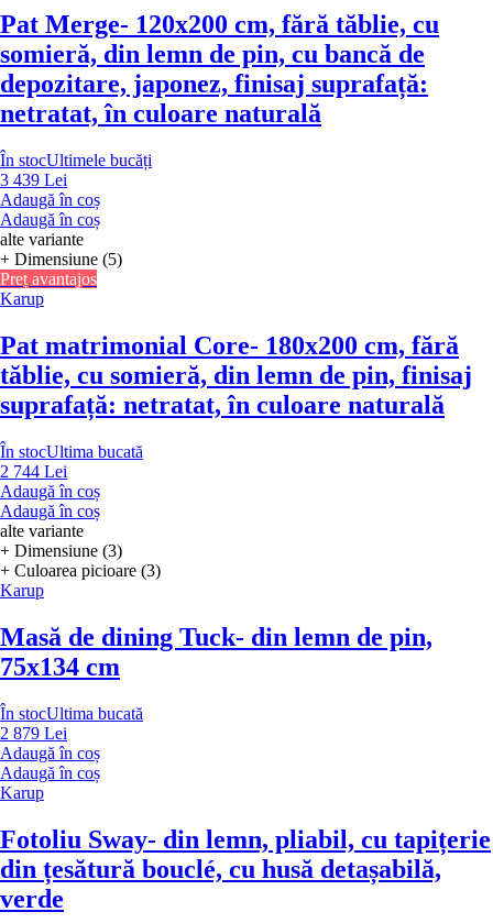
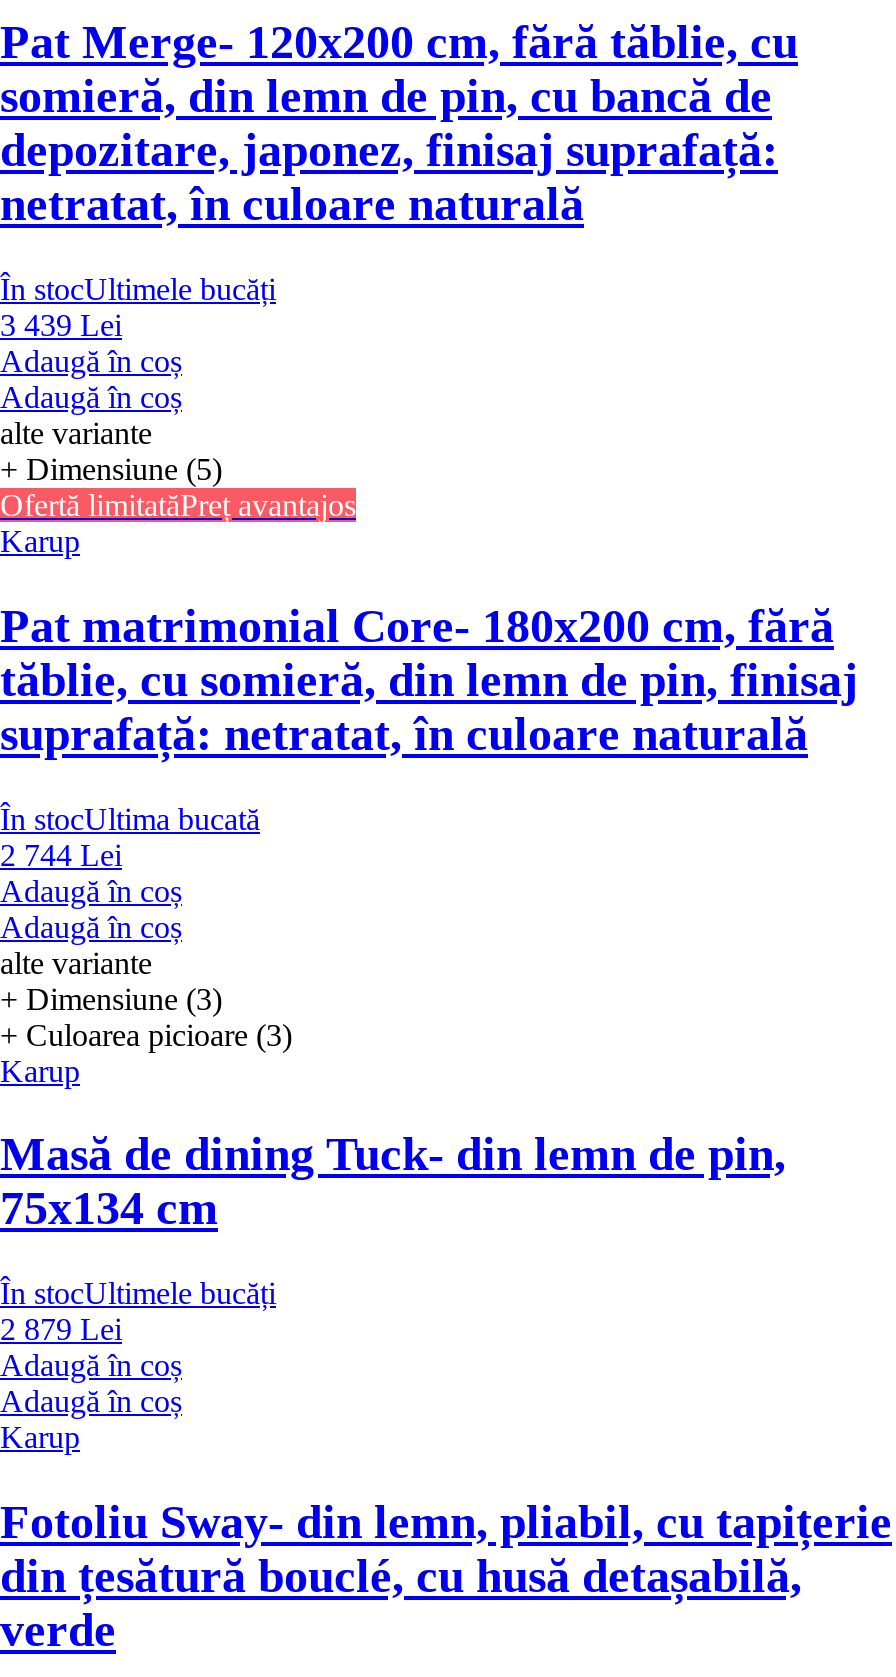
[0,270,97,288] Preț avantajos -> [0,487,356,521] Ofertă limitatăPreț avantajos
[0,704,143,723] În stocUltima bucată -> [0,1277,276,1311] În stocUltimele bucăți

